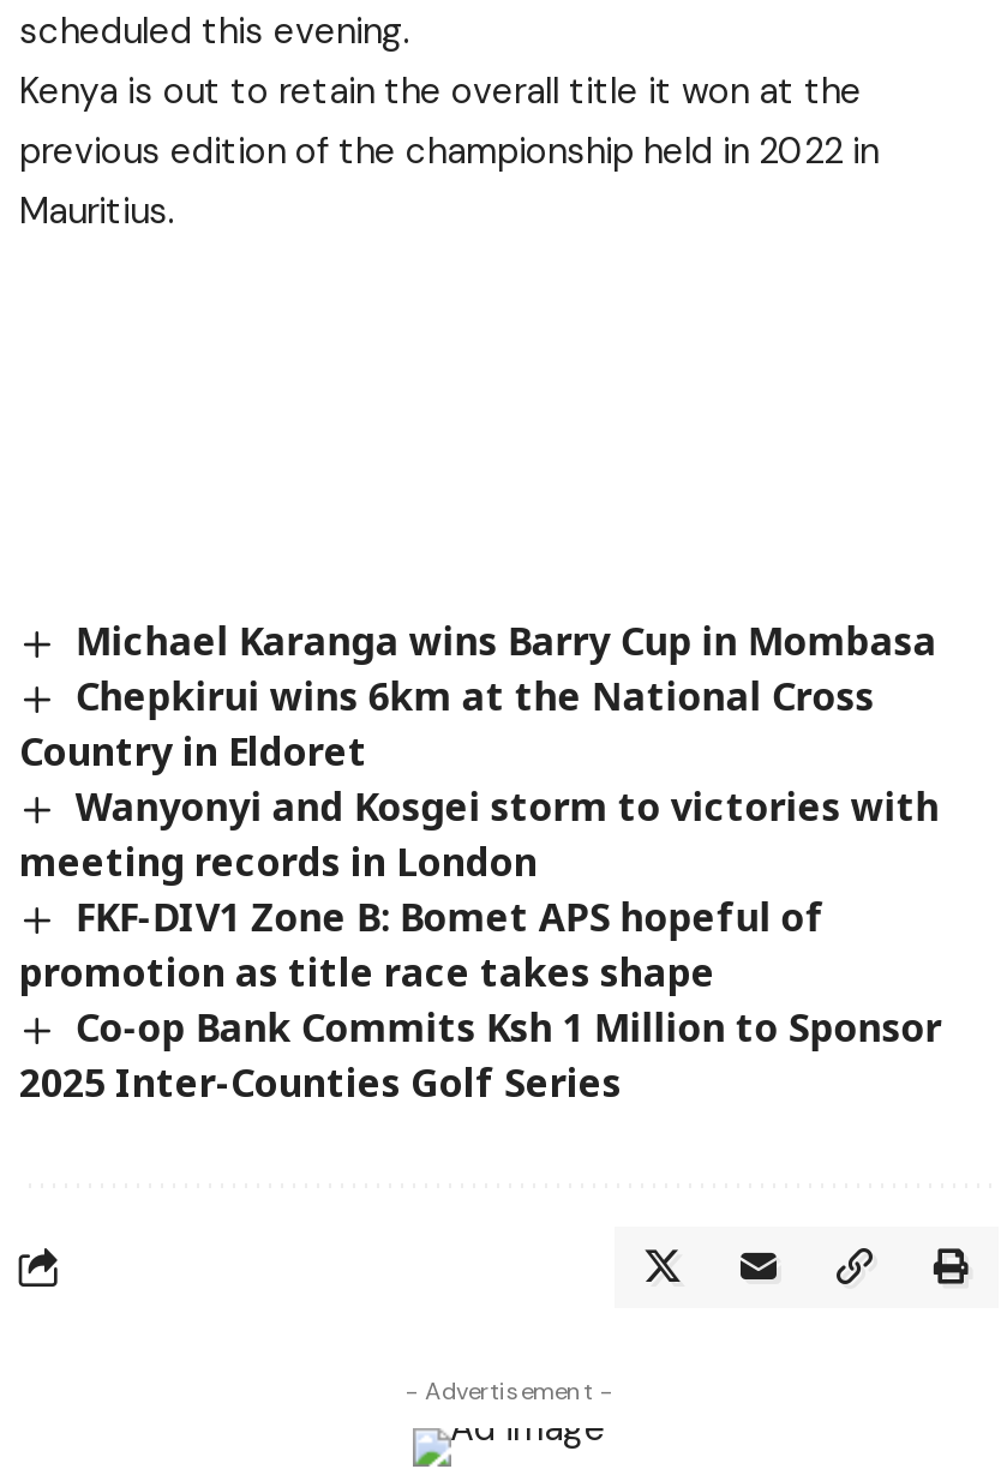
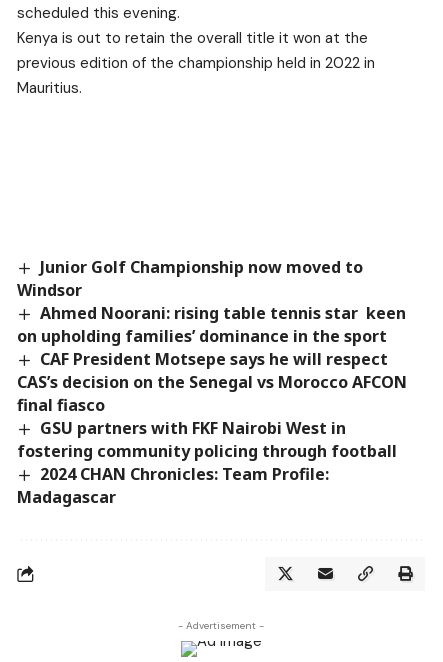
[19,613,942,1109] Michael Karanga wins Barry Cup in Mombasa | Chepkirui wins 6km at the National Cross | Country in Eldoret | Wanyonyi and Kosgei storm to victories with | meeting records in London | FKF-DIV1 Zone B: Bomet APS hopeful of | promotion as title race takes shape | Co-op Bank Commits Ksh 1 Million to Sponsor | 2025 Inter-Counties Golf Series -> [17,255,407,508] Junior Golf Championship now moved to | Windsor | Ahmed Noorani: rising table tennis star keen | on upholding families’ dominance in the sport | CAF President Motsepe says he will respect | CAS’s decision on the Senegal vs Morocco AFCON | final fiasco | GSU partners with FKF Nairobi West in | fostering community policing through football | 2024 CHAN Chronicles: Team Profile: | Madagascar

